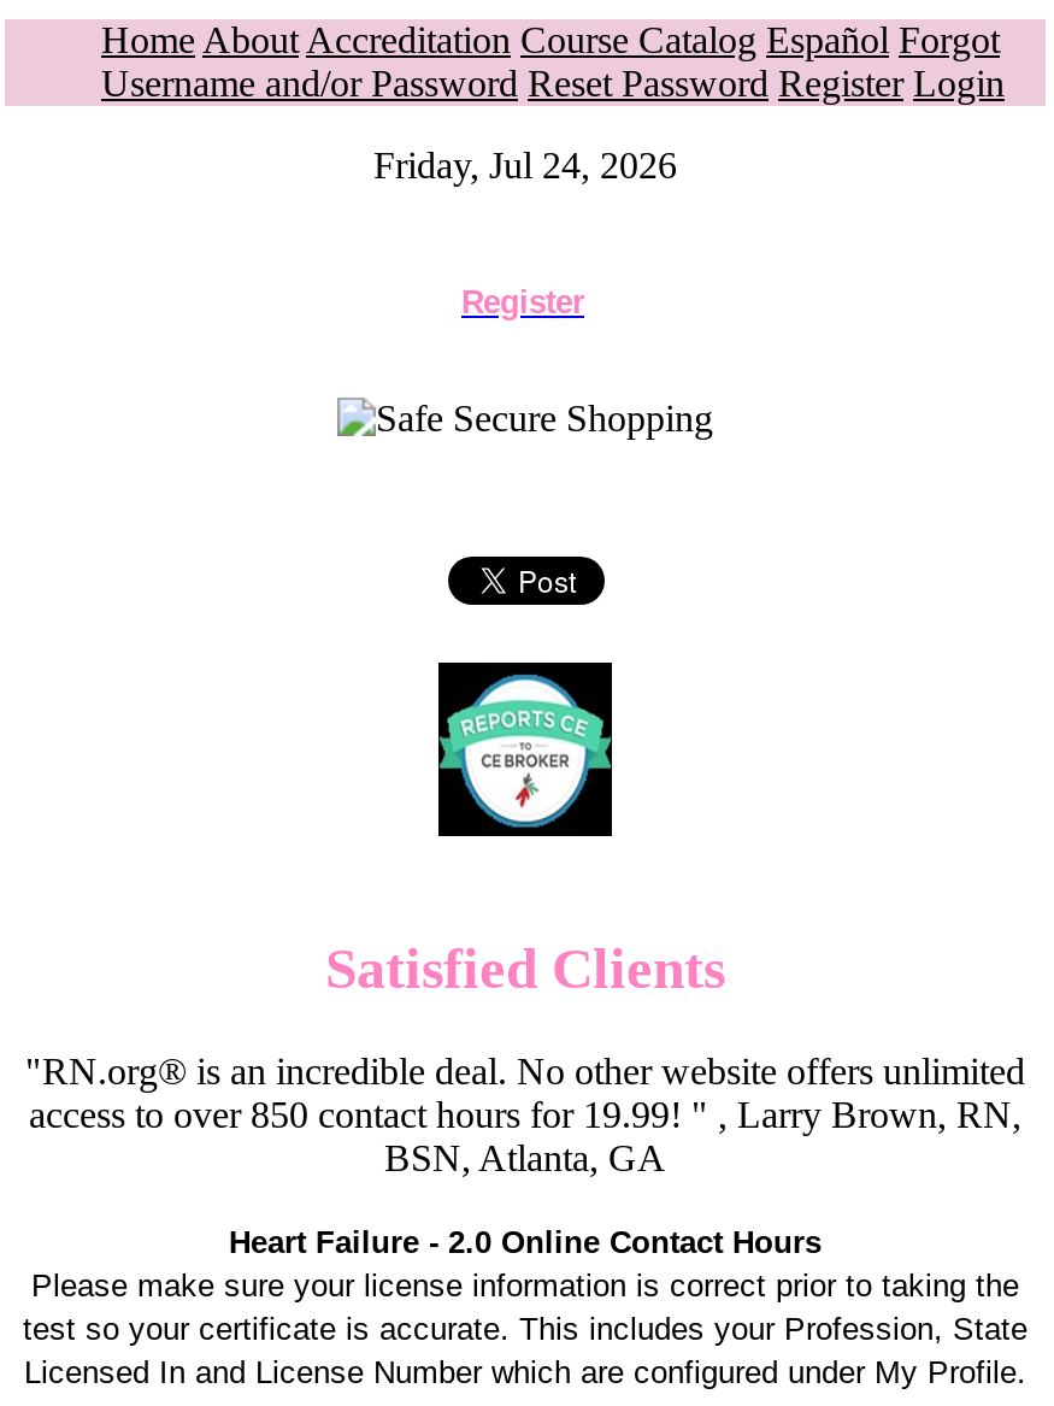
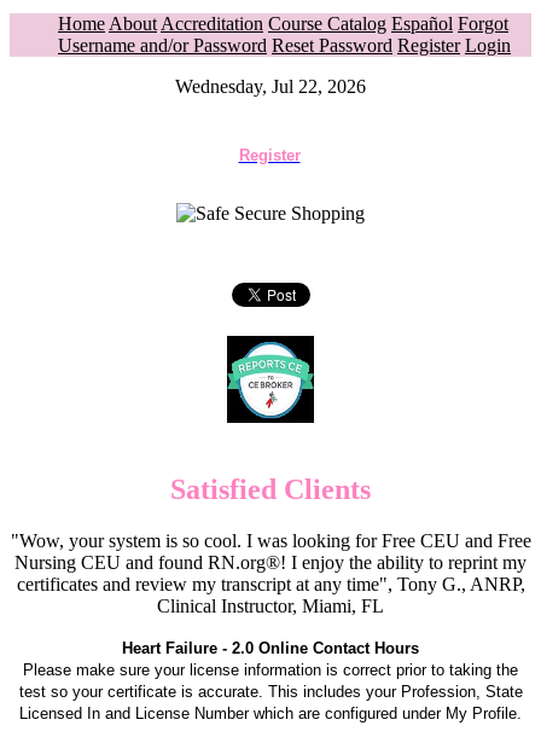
[373,145,677,186] Friday, Jul 24, 2026 -> [175,76,366,97] Wednesday, Jul 22, 2026
[25,1050,1025,1178] "RN.org® is an incredible deal. No other website offers unlimited | access to over 850 contact hours for 19.99! " , Larry Brown, RN, | BSN, Atlanta, GA -> [10,530,531,616] "Wow, your system is so cool. I was looking for Free CEU and Free | Nursing CEU and found RN.org®! I enjoy the ability to reprint my | certificates and review my transcript at any time", Tony G., ANRP, | Clinical Instructor, Miami, FL

